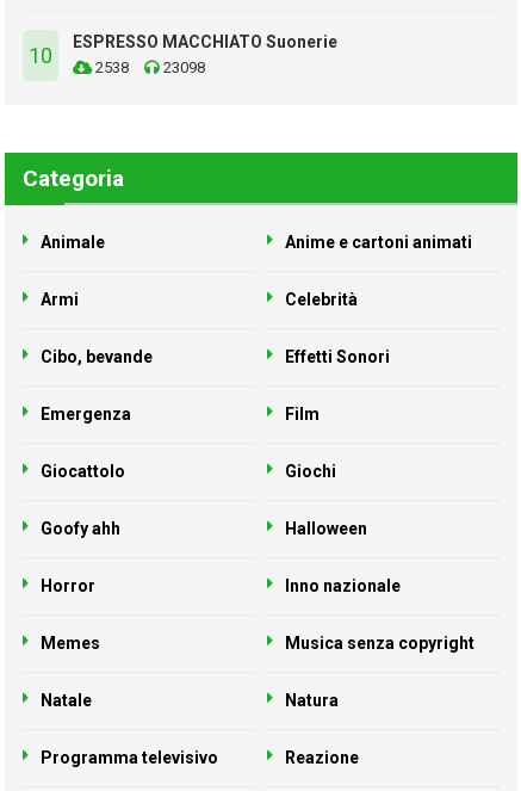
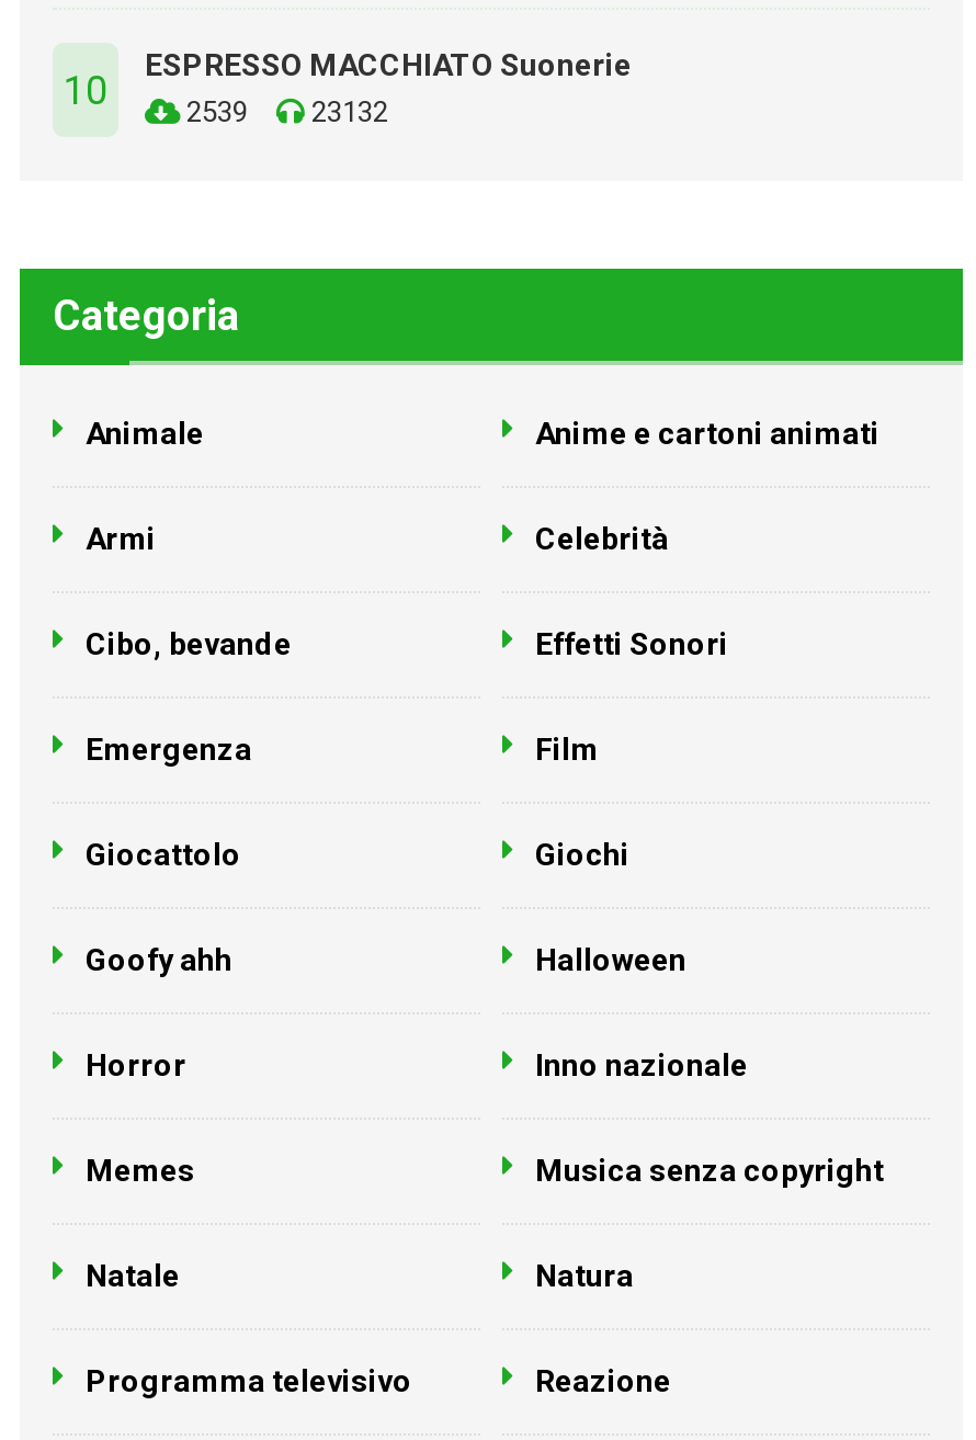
[92,58,129,76] 2538 -> [180,95,248,128] 2539
[160,58,205,76] 23098 -> [305,95,388,128] 23132

